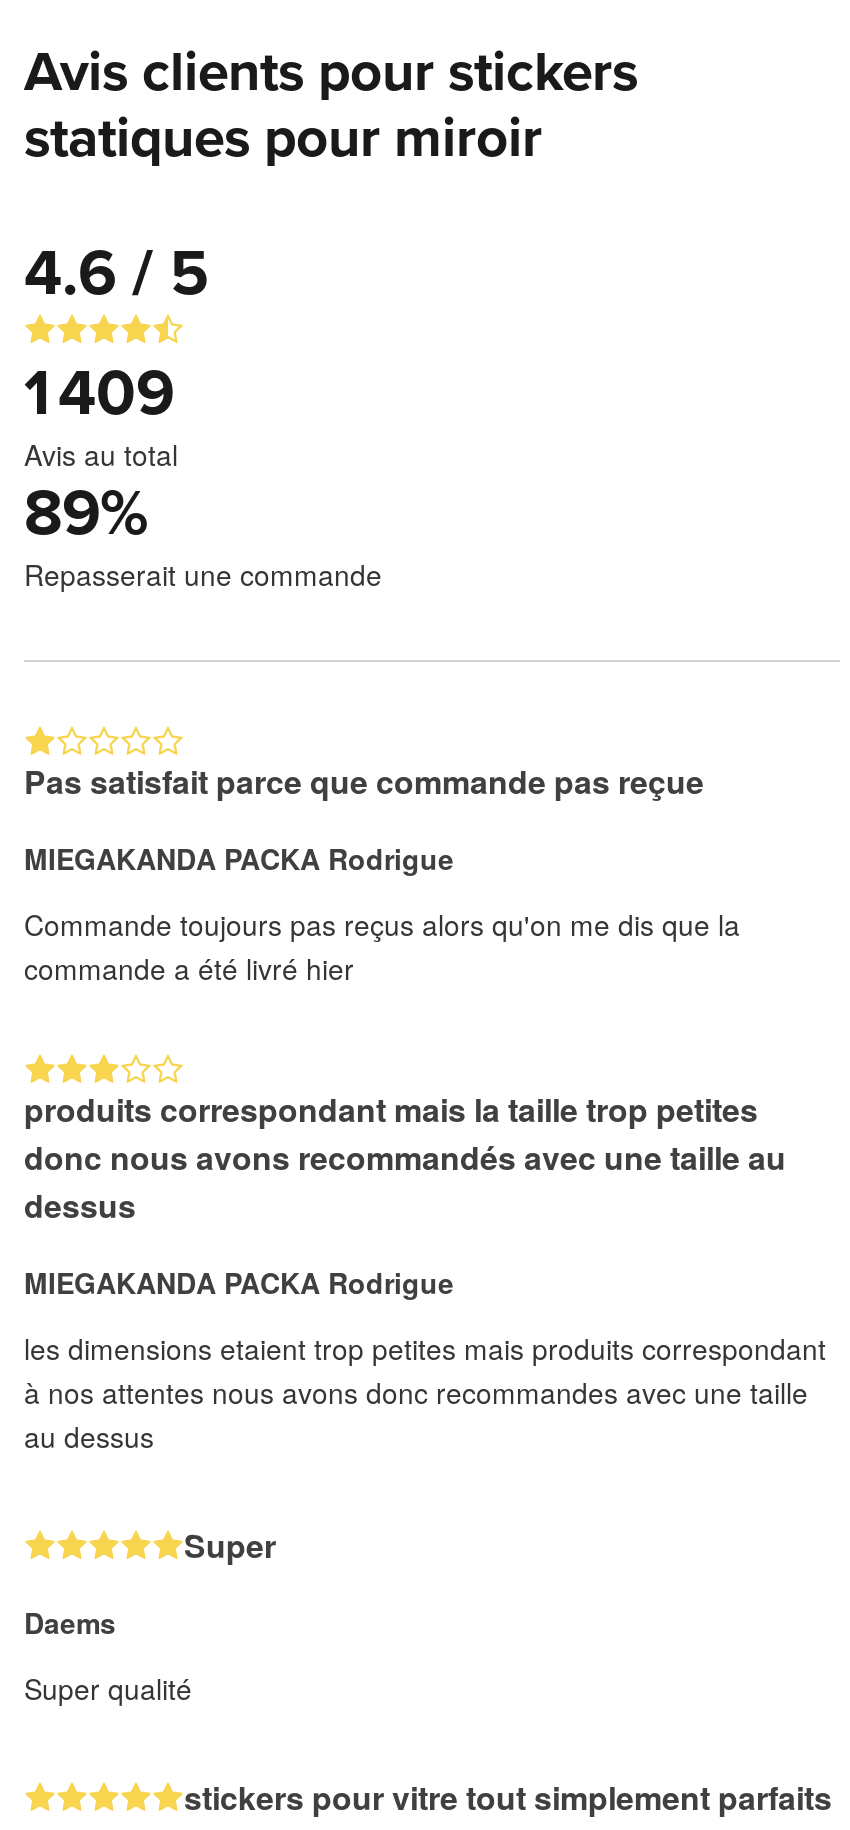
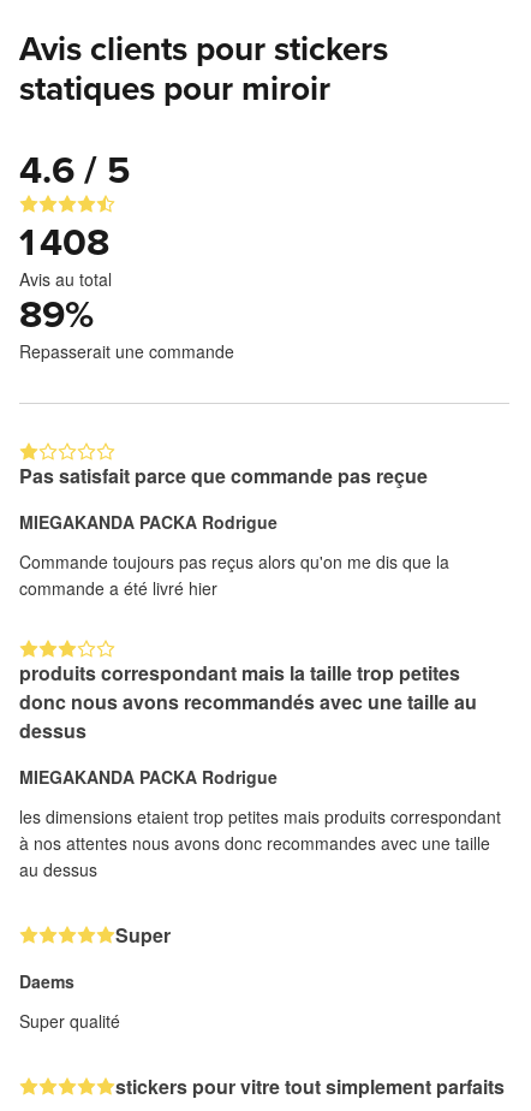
[24,357,174,433] 1 409 -> [19,220,109,266] 1 408

